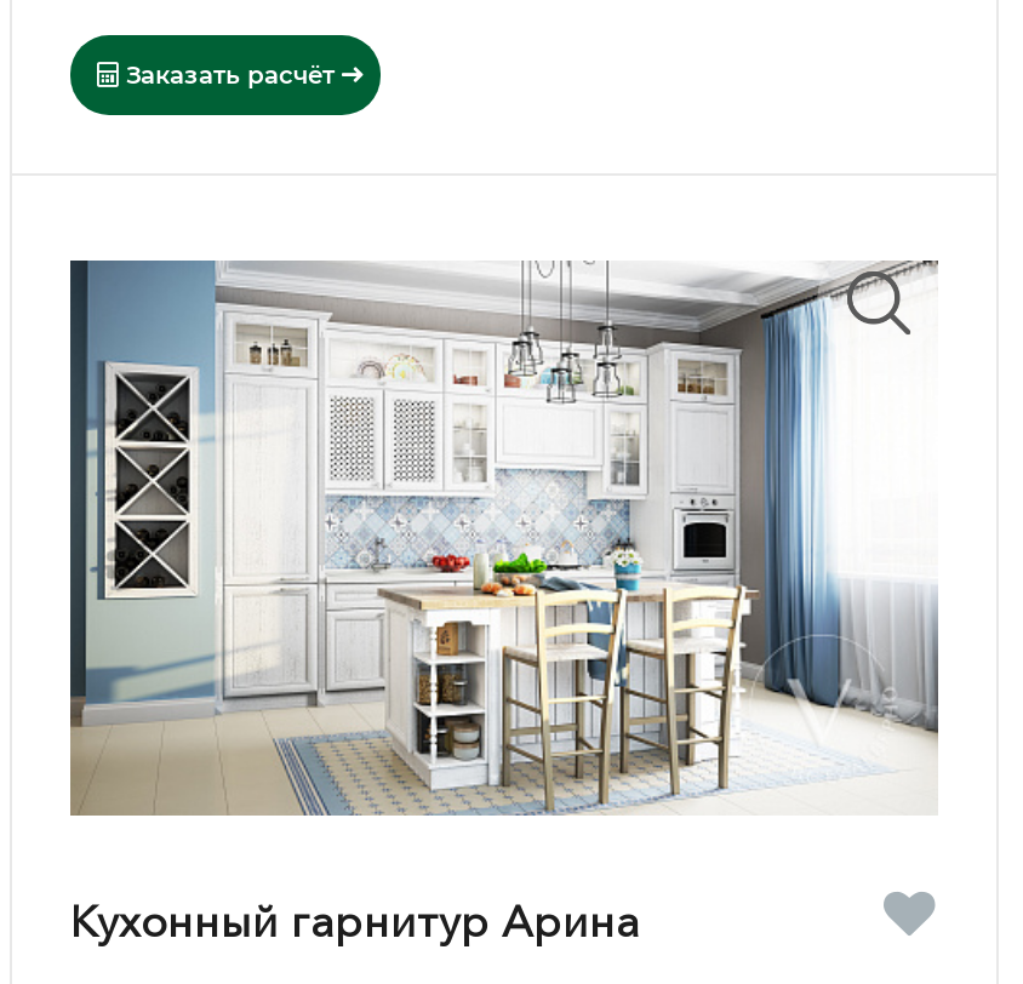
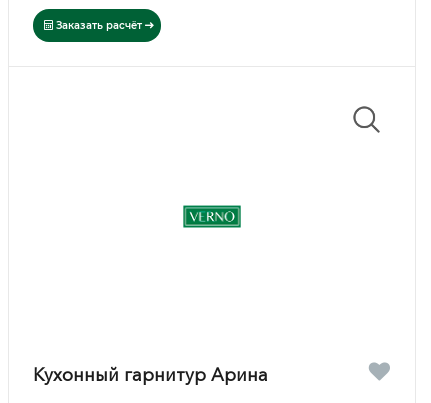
[68,258,941,818] [image] -> none

